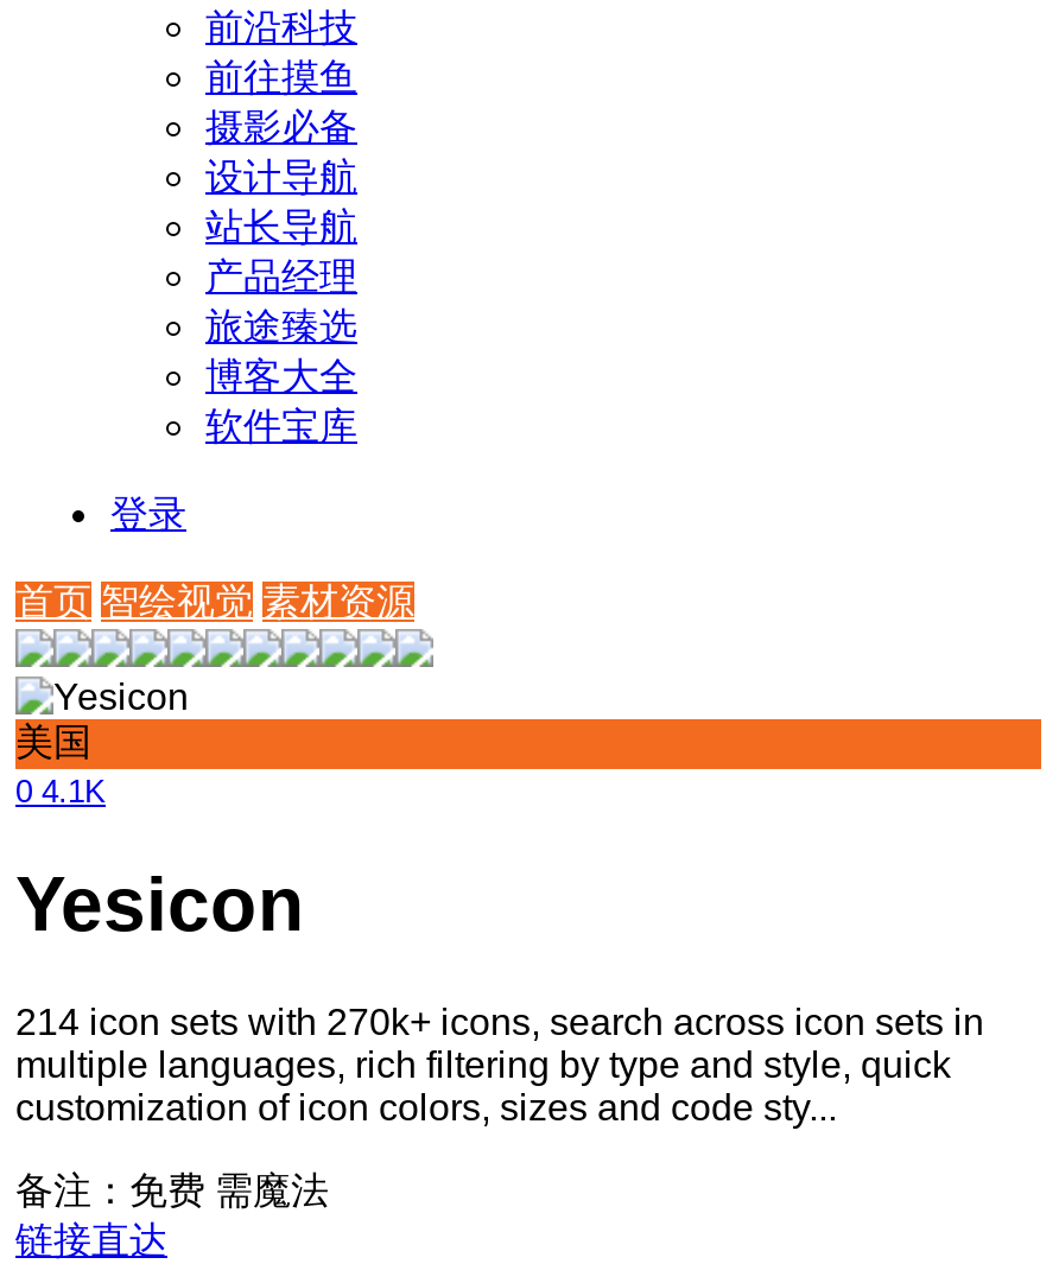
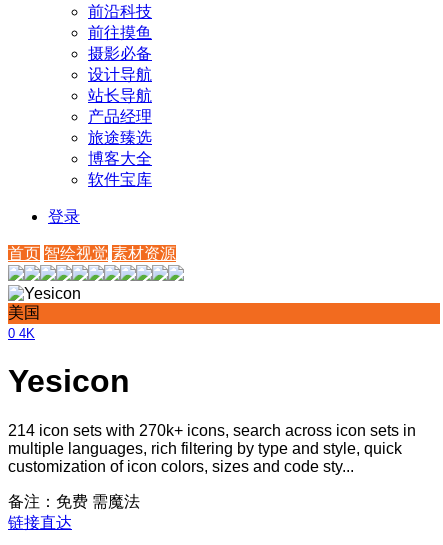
[15,774,106,809] 0 4.1K -> [8,326,35,341] 0 4K

